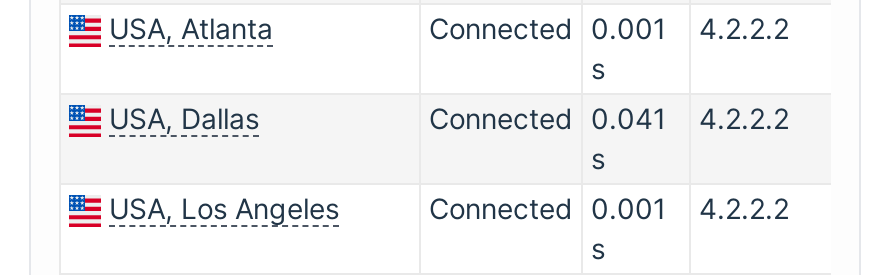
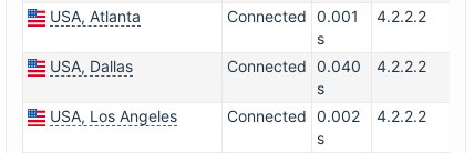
[429,101,789,135] Connected 0.041 4.2.2.2 -> [227,57,426,76] Connected 0.040 4.2.2.2
[429,191,789,225] Connected 0.001 4.2.2.2 -> [227,107,426,126] Connected 0.002 4.2.2.2

